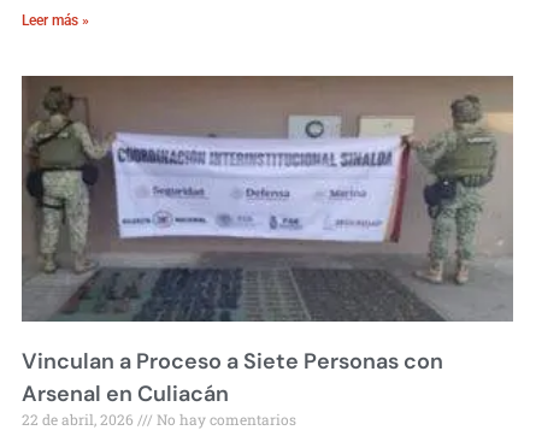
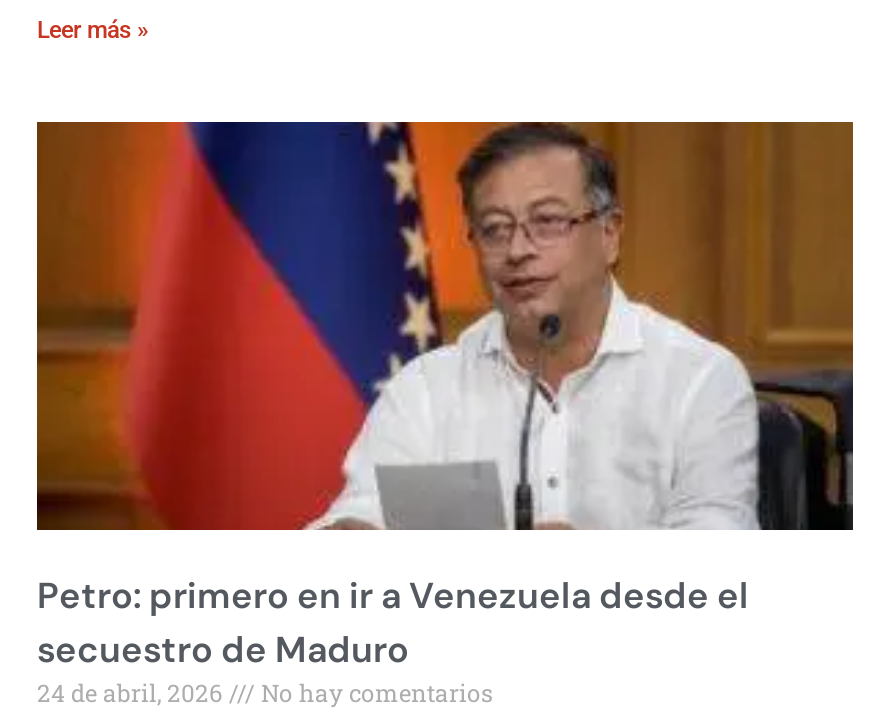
[20,75,514,428] [image] | Vinculan a Proceso a Siete Personas con | Arsenal en Culiacán | 22 de abril, 2026 -> [35,120,855,707] [image] | Petro: primero en ir a Venezuela desde el | secuestro de Maduro | 24 de abril, 2026

